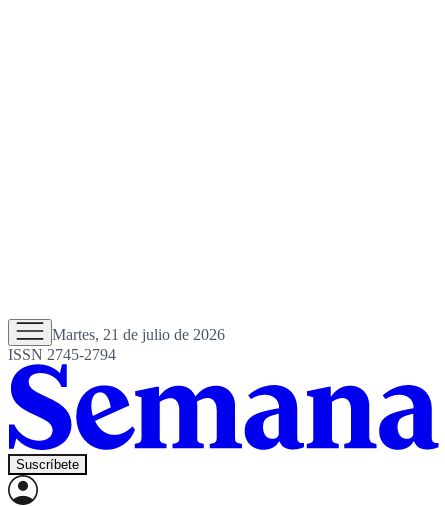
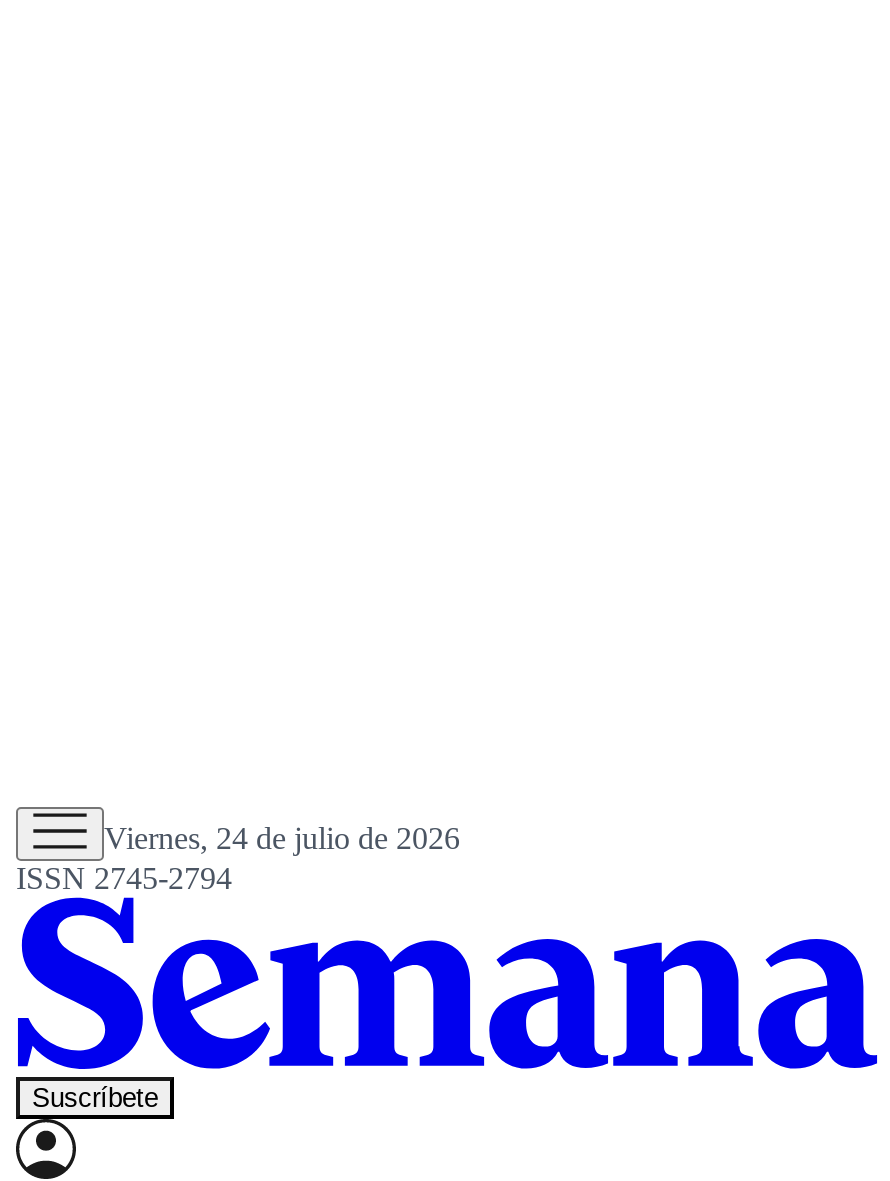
[52,326,225,343] Martes, 21 de julio de 2026 -> [104,821,460,855] Viernes, 24 de julio de 2026

